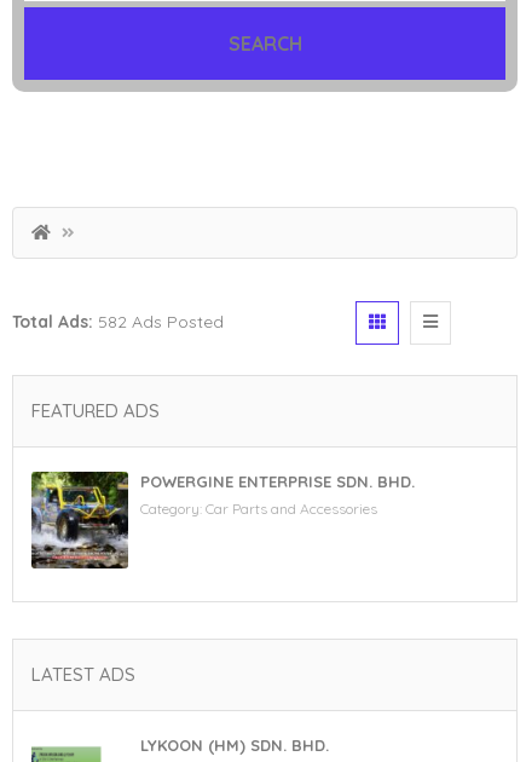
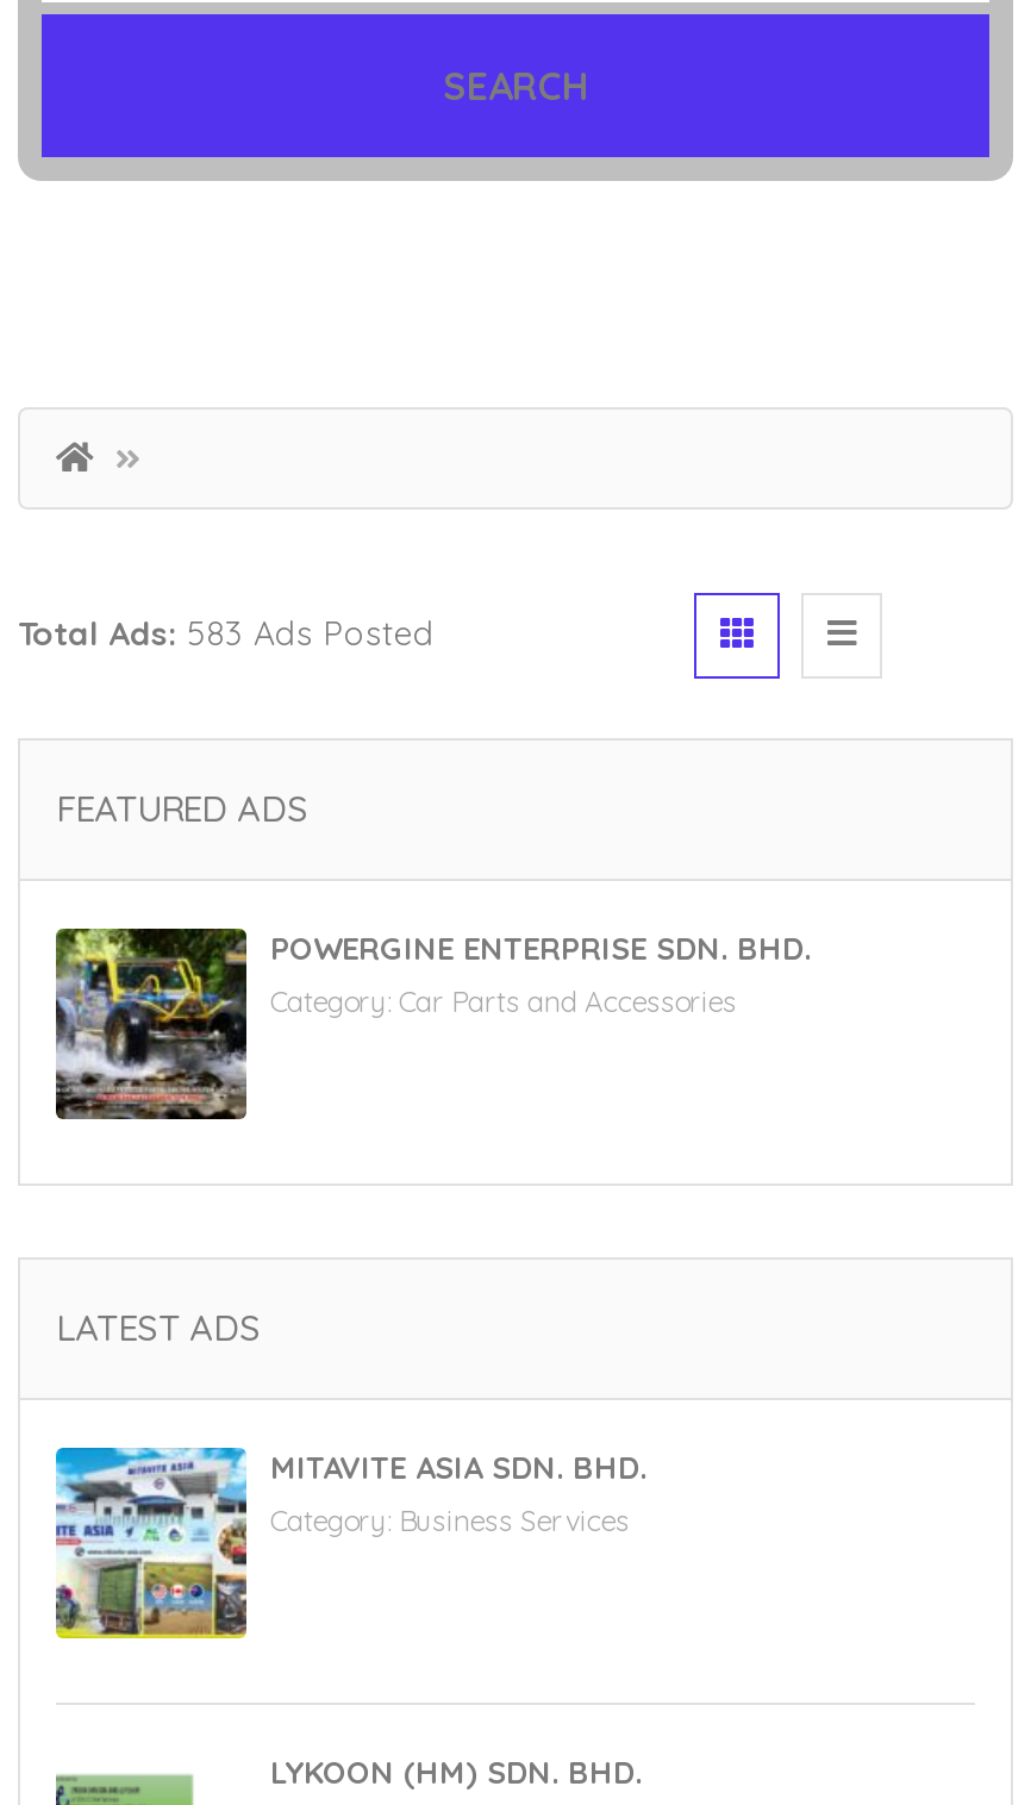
[12,311,224,333] Total Ads: 582 Ads Posted -> [18,612,435,655] Total Ads: 583 Ads Posted
none -> [54,1445,646,1641] [image] | MITAVITE ASIA SDN. BHD. | Category: Business Services

